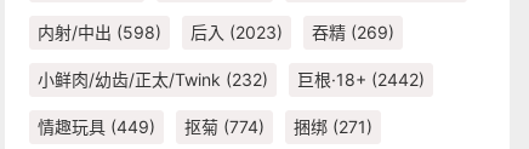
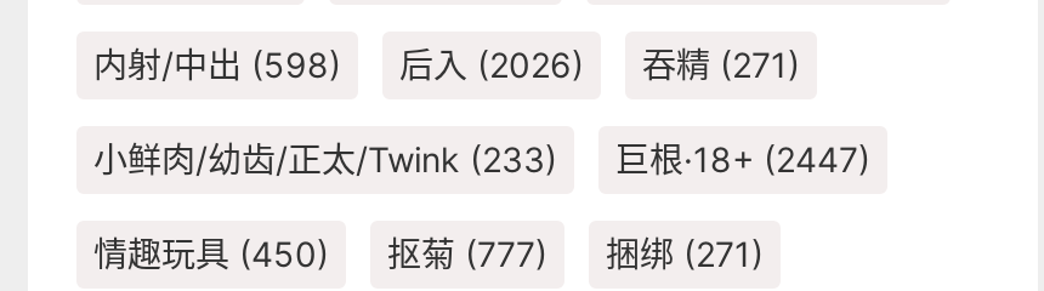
[190,22,283,42] 后入(2023) -> [399,43,584,84] 后入(2026)
[312,22,394,42] 吞精(269) -> [642,43,800,84] 吞精(271)
[38,69,268,89] 小鲜肉/幼齿/正太/Twink (232) -> [93,138,557,179] 小鲜肉/幼齿/正太/Twink (233)
[297,69,425,89] 巨根·18+ (2442) -> [615,138,870,179] 巨根·18+ (2447)
[38,116,155,137] 情趣玩具(449) -> [93,232,329,274] 情趣玩具(450)
[184,116,264,137] 抠菊(774) -> [387,232,547,274] 抠菊(777)

